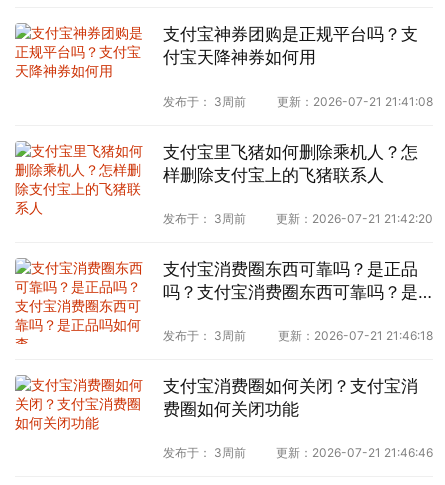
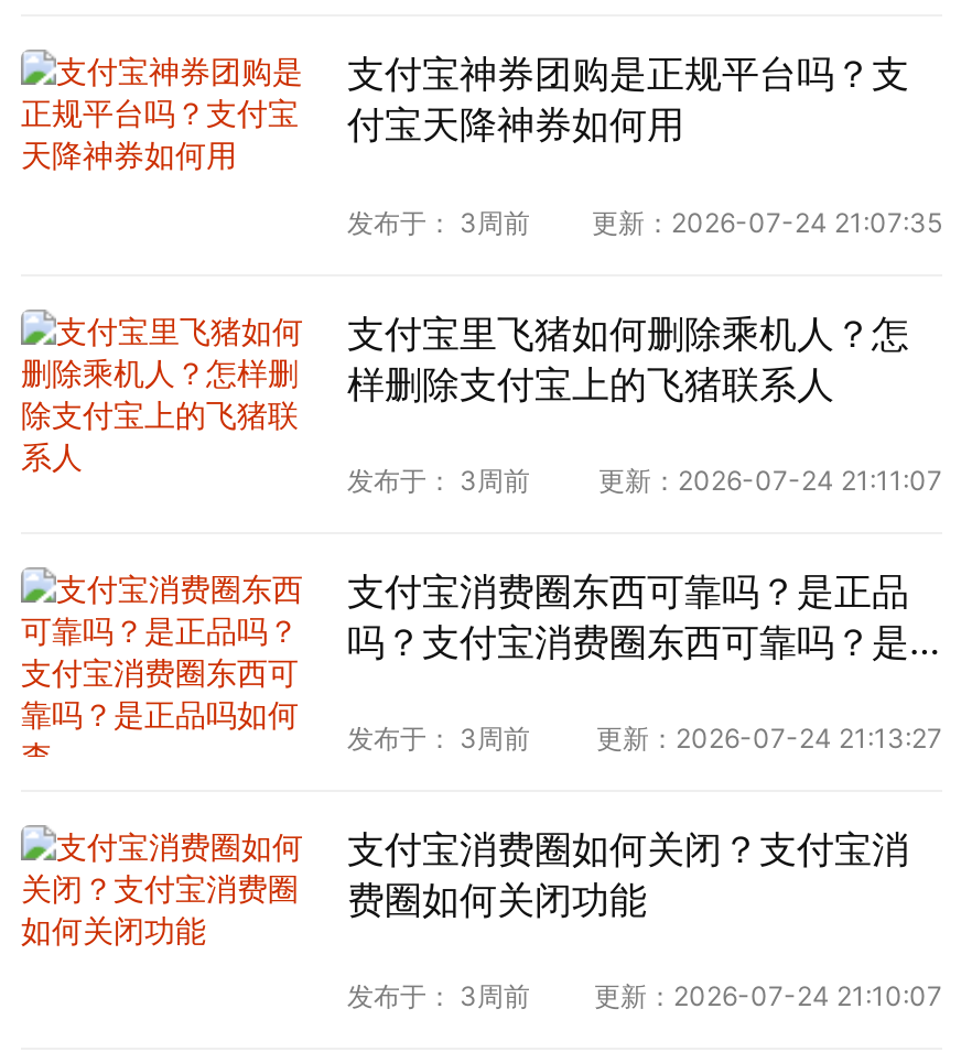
[277,94,433,109] 更新：2026-07-21 21:41:08 -> [592,205,942,238] 更新：2026-07-24 21:07:35
[276,211,433,226] 更新：2026-07-21 21:42:20 -> [598,463,942,496] 更新：2026-07-24 21:11:07
[278,328,433,343] 更新：2026-07-21 21:46:18 -> [596,722,942,755] 更新：2026-07-24 21:13:27
[276,445,433,460] 更新：2026-07-21 21:46:46 -> [594,980,942,1013] 更新：2026-07-24 21:10:07

